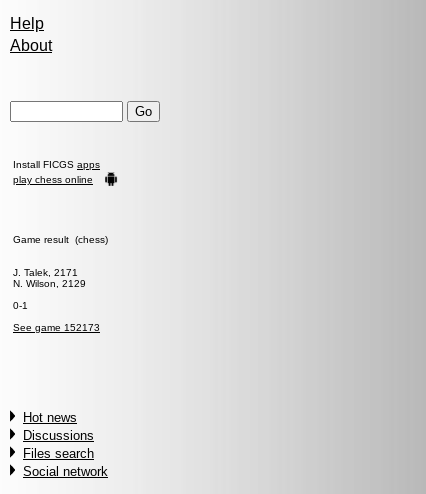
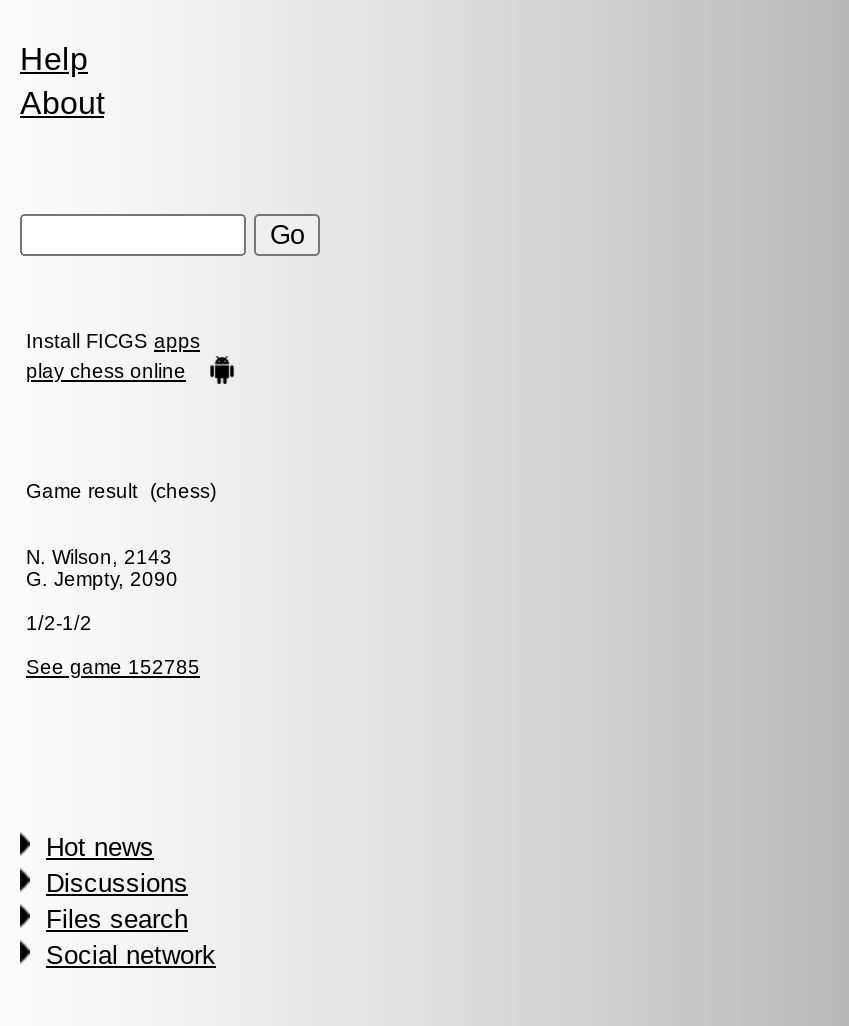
[13,267,86,289] J. Talek, 2171 | N. Wilson, 2129 -> [26,546,178,590] N. Wilson, 2143 | G. Jempty, 2090
[13,300,28,311] 0-1 -> [26,612,92,634] 1/2-1/2
[13,322,100,333] See game 152173 -> [26,656,200,678] See game 152785

